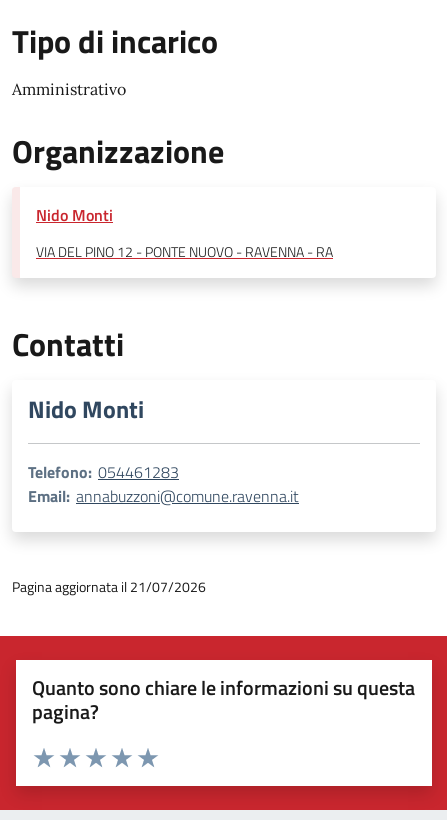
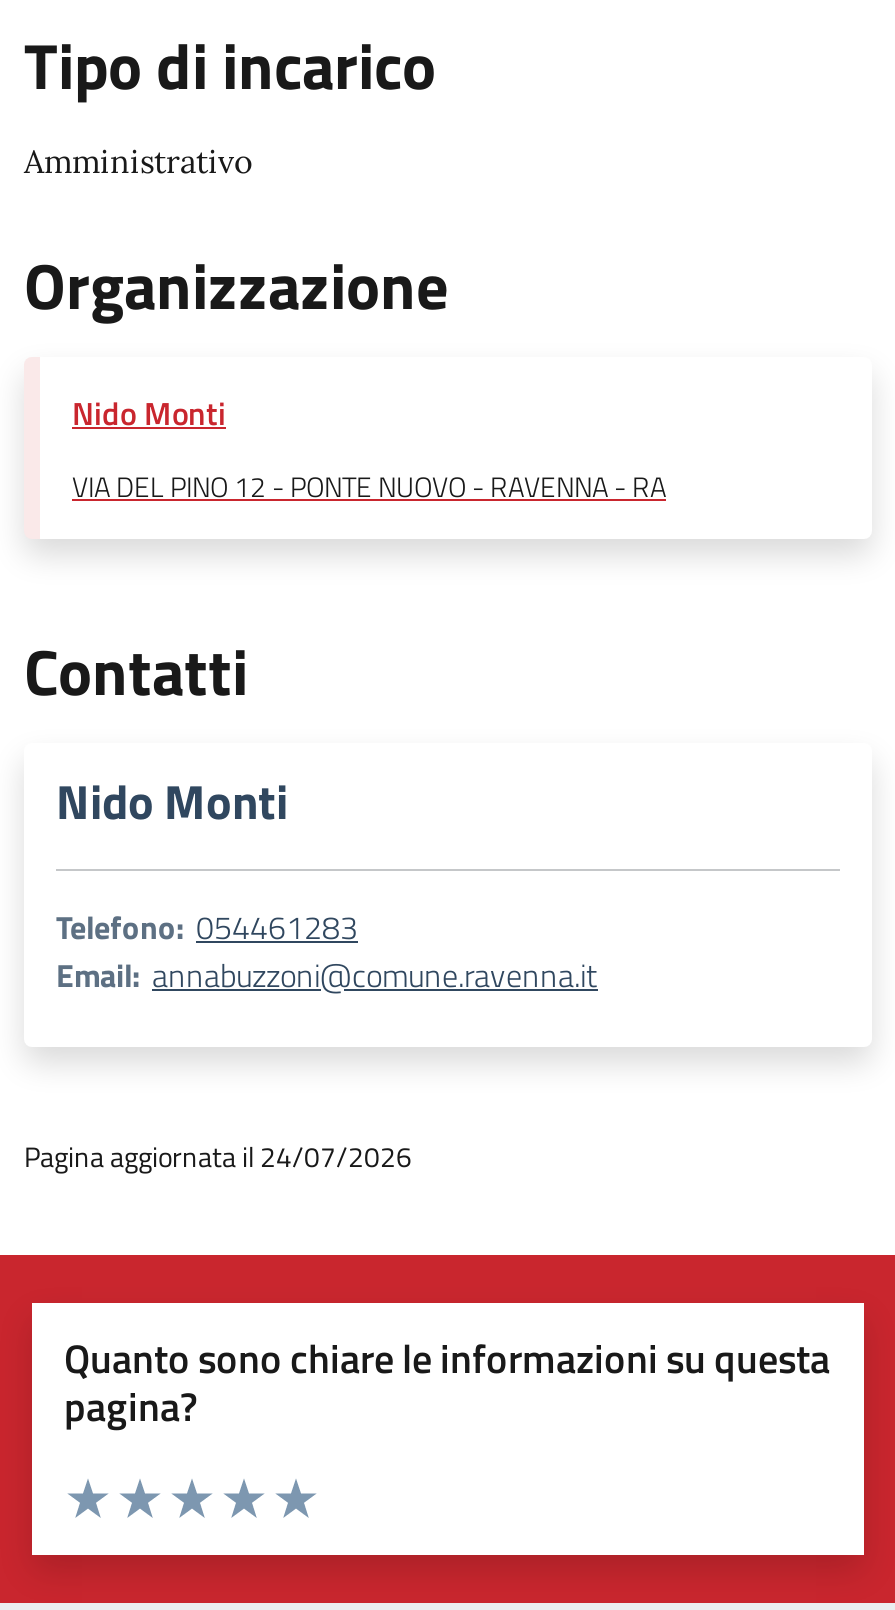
[12,576,206,597] Pagina aggiornata il 21/07/2026 -> [24,1135,412,1177] Pagina aggiornata il 24/07/2026

